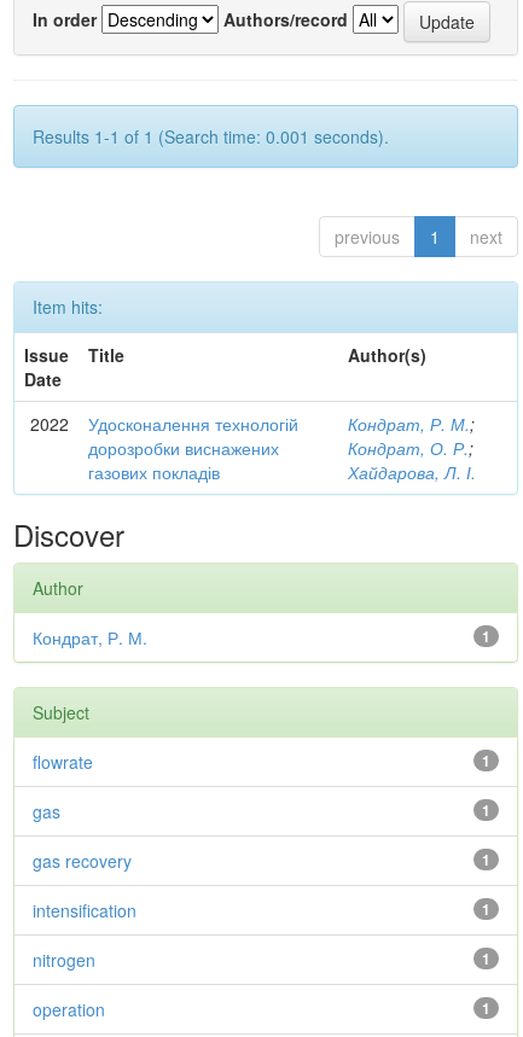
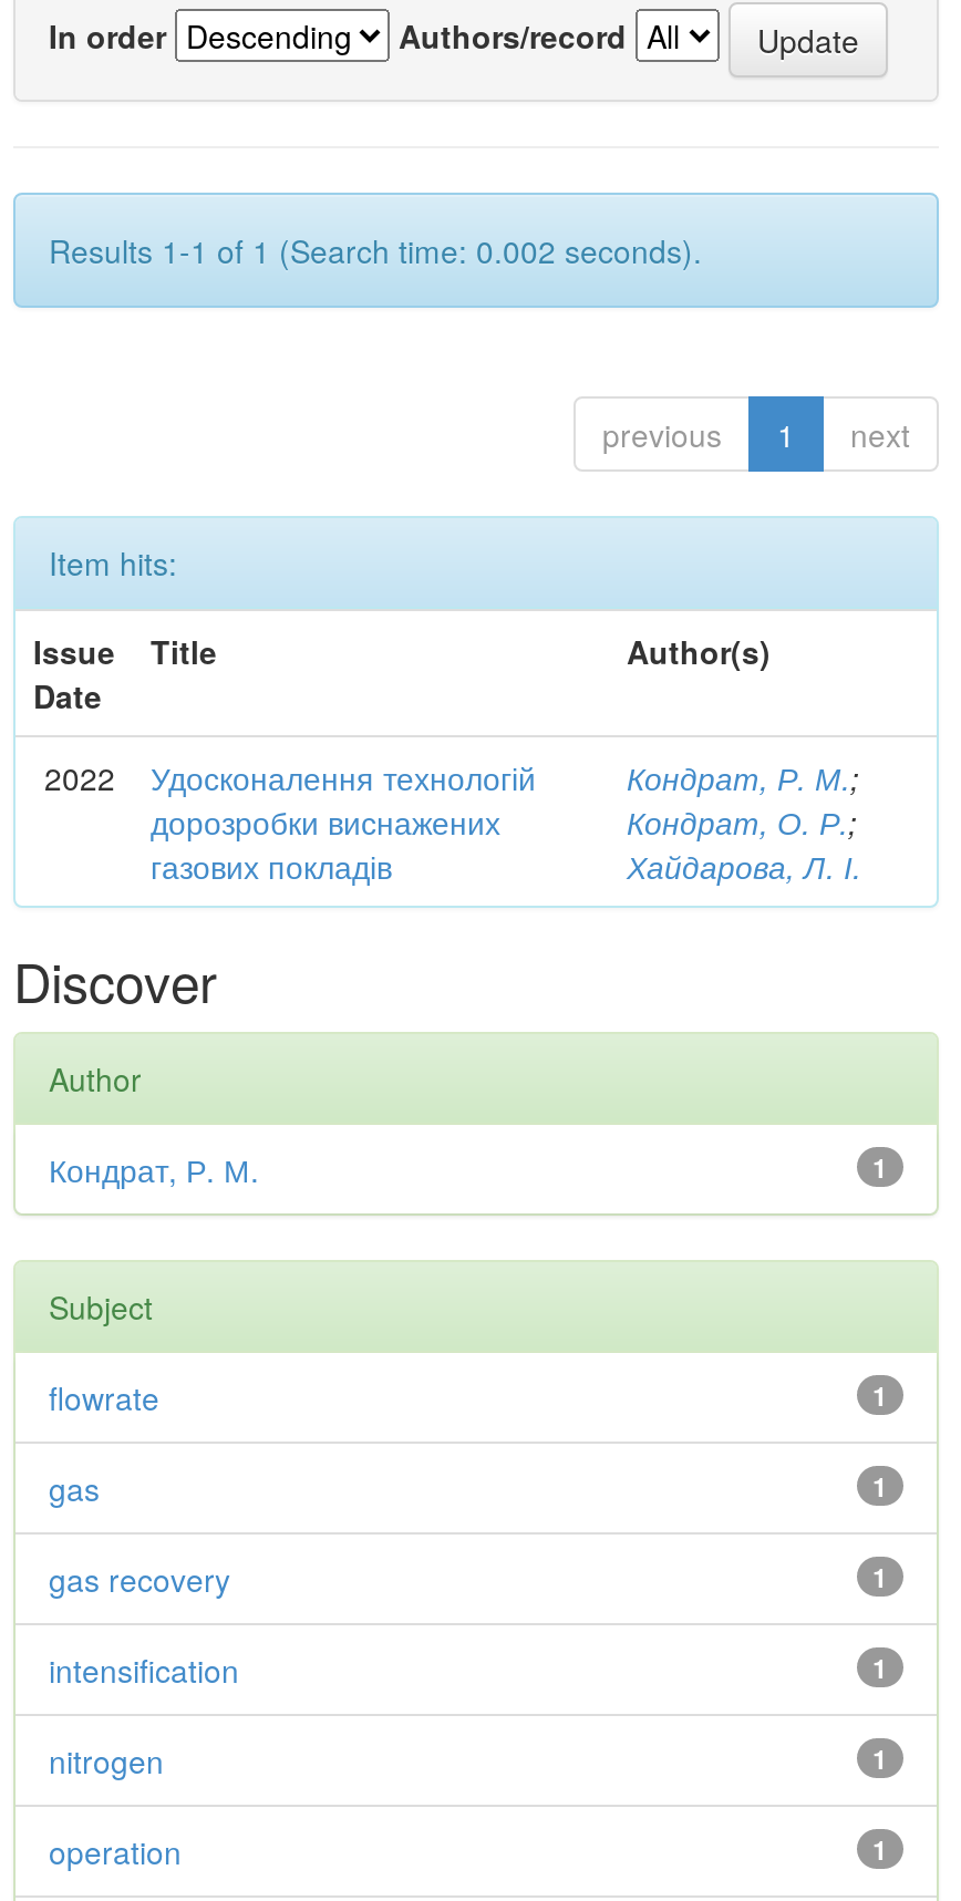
[33,124,389,148] Results 1-1 of 1 (Search time: 0.001 seconds). -> [49,228,702,272] Results 1-1 of 1 (Search time: 0.002 seconds).

